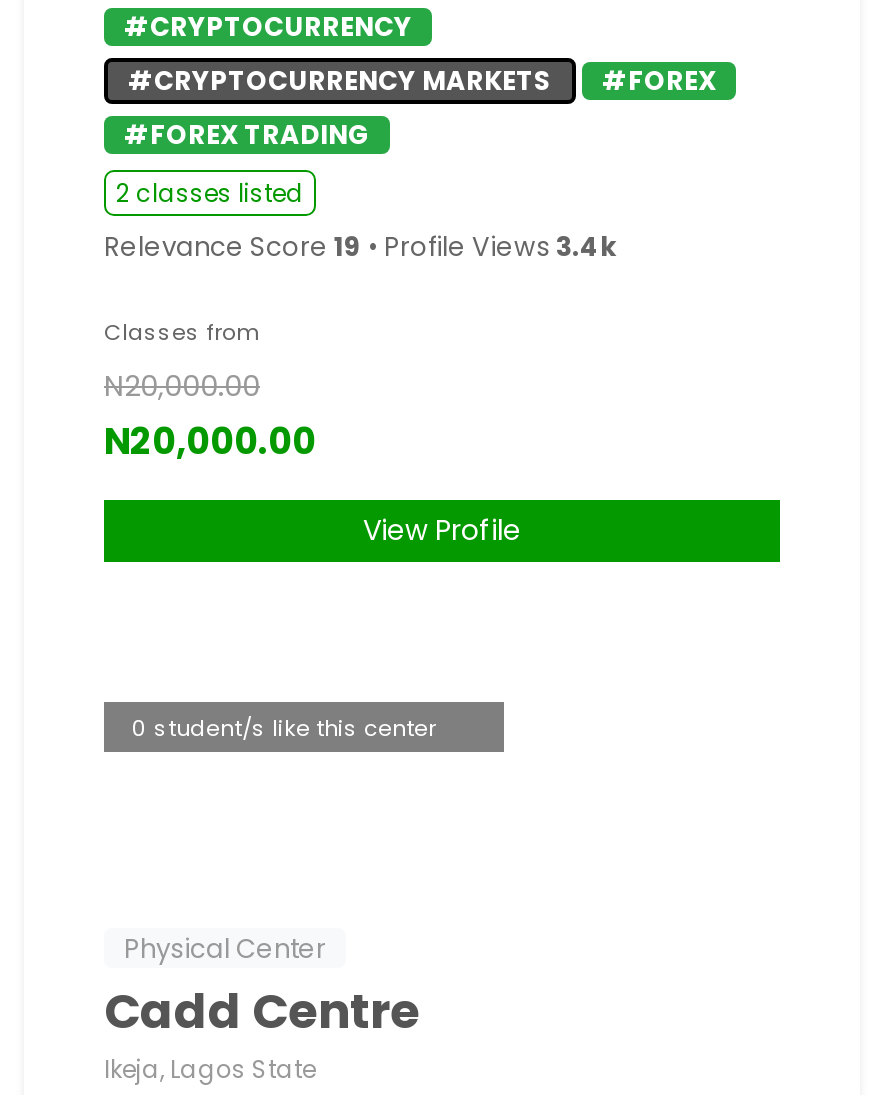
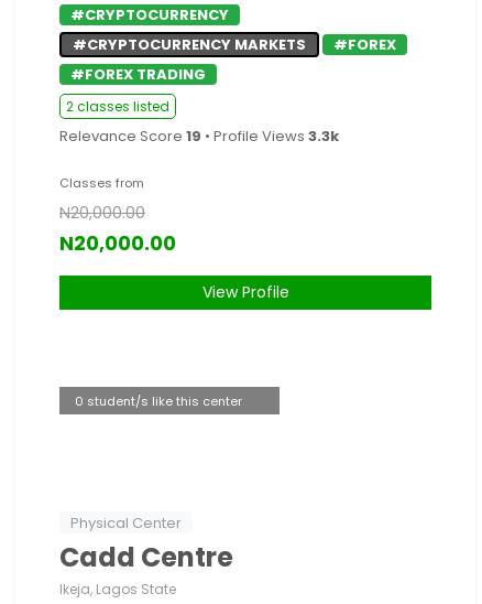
[104,227,616,265] Relevance Score 19 • Profile Views 3.4k -> [59,125,339,146] Relevance Score 19 • Profile Views 3.3k

